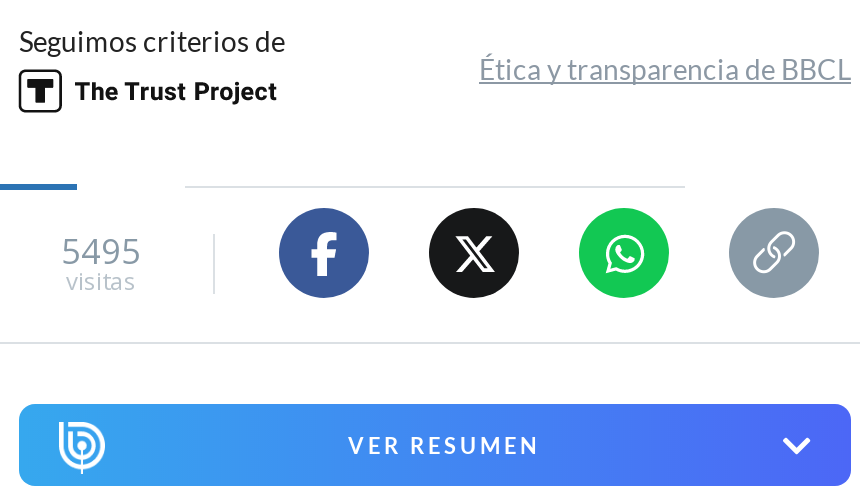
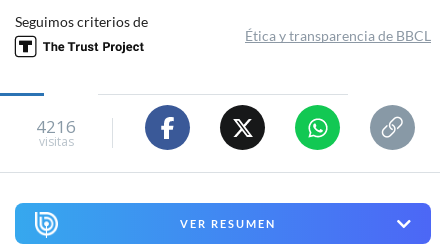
[61,228,141,274] 5495 -> [36,115,76,138] 4216

